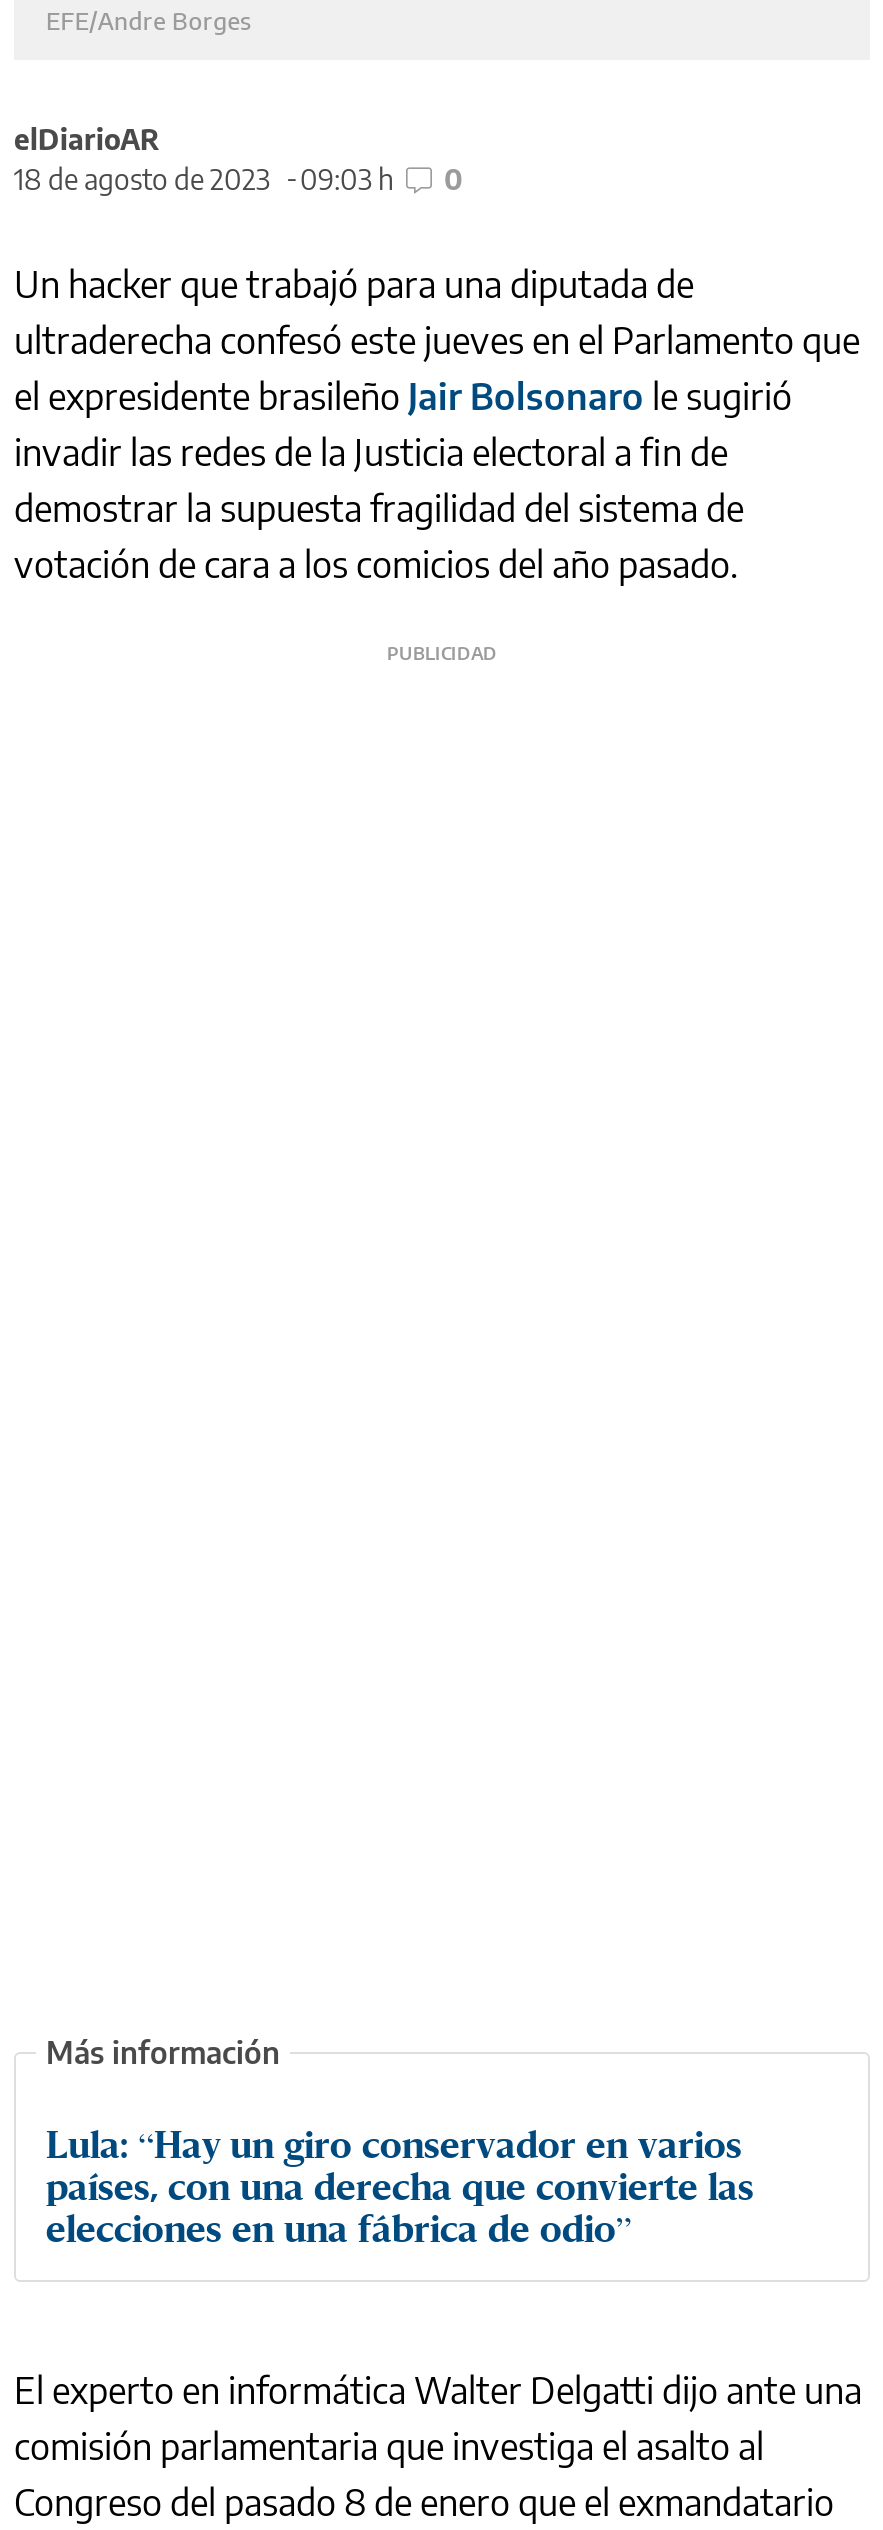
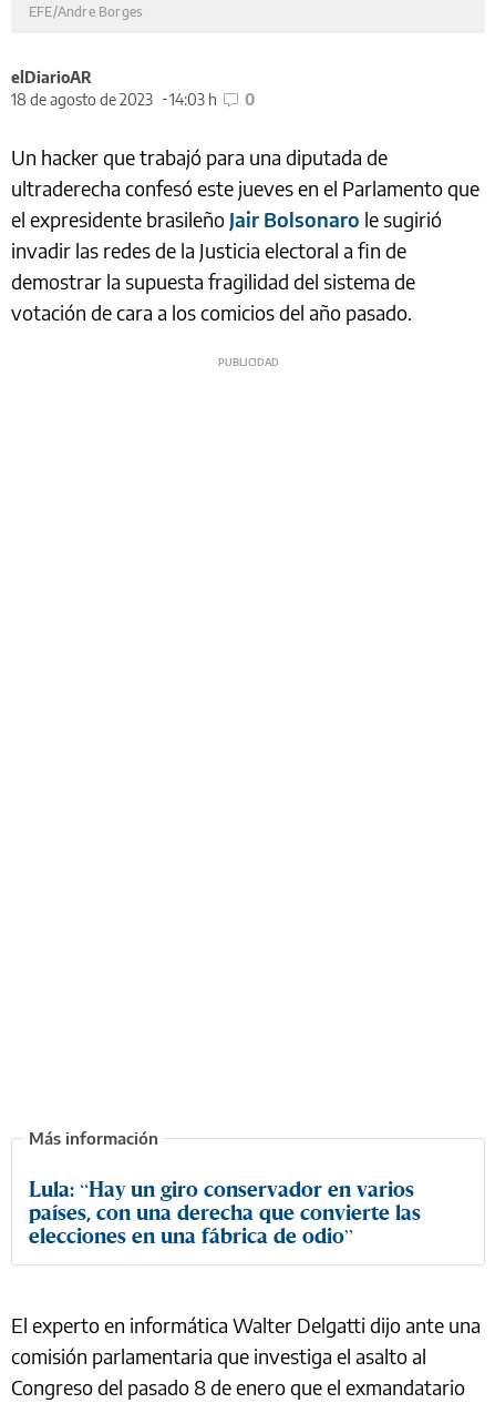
[14,162,462,196] 18 de agosto de 2023 09:03 h 0 -> [11,90,255,109] 18 de agosto de 2023 14:03 h 0

